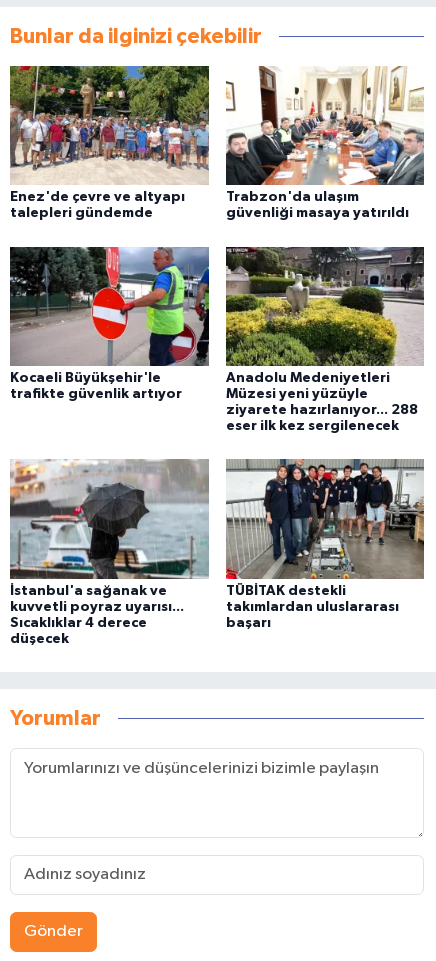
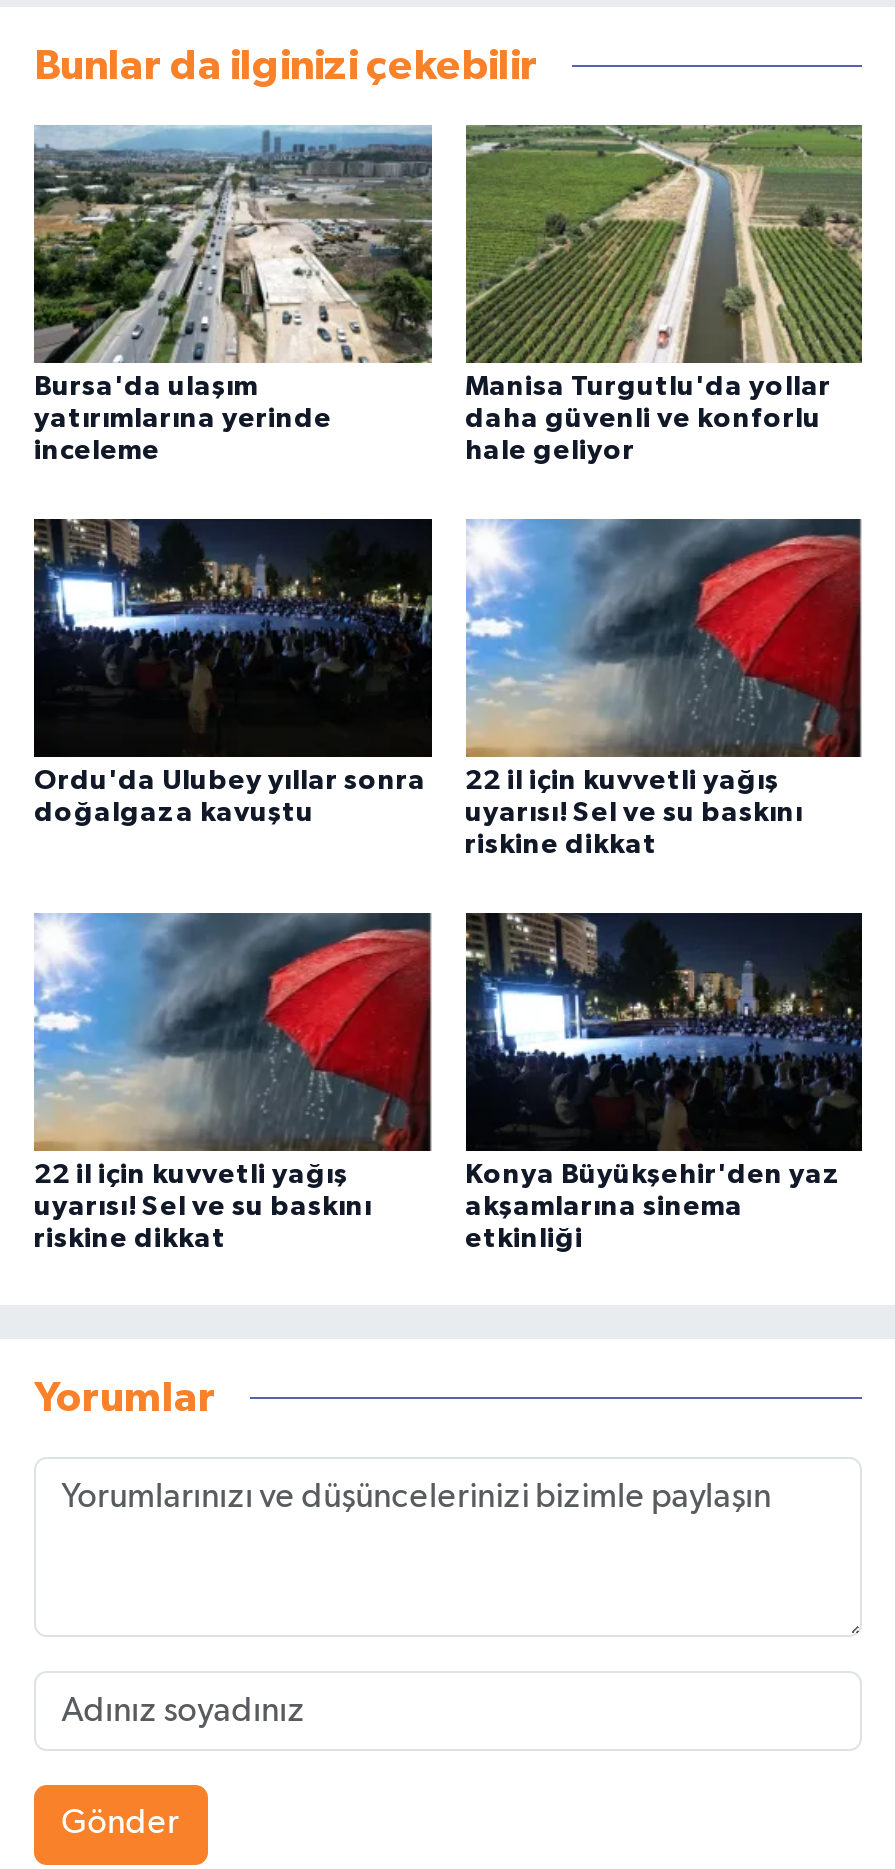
[9,65,210,220] [image] | Enez'de çevre ve altyapı | talepleri gündemde -> [34,125,434,465] [image] | Bursa'da ulaşım | yatırımlarına yerinde | inceleme
[225,66,424,220] [image] | Trabzon'da ulaşım | güvenliği masaya yatırıldı -> [464,123,864,465] [image] | Manisa Turgutlu'da yollar | daha güvenli ve konforlu | hale geliyor
[9,246,210,401] [image] | Kocaeli Büyükşehir'le | trafikte güvenlik artıyor -> [34,487,434,827] [image] | Ordu'da Ulubey yıllar sonra | doğalgaza kavuştu
[225,246,425,433] [image] | Anadolu Medeniyetleri | Müzesi yeni yüzüyle | ziyarete hazırlanıyor... 288 | eser ilk kez sergilenecek -> [465,487,864,859] [image] | 22 il için kuvvetli yağış | uyarısı! Sel ve su baskını | riskine dikkat
[9,459,209,646] [image] | İstanbul'a sağanak ve | kuvvetli poyraz uyarısı... | Sıcaklıklar 4 derece | düşecek -> [34,911,432,1253] [image] | 22 il için kuvvetli yağış | uyarısı! Sel ve su baskını | riskine dikkat
[225,458,425,630] [image] | TÜBİTAK destekli | takımlardan uluslararası | başarı -> [464,911,864,1253] [image] | Konya Büyükşehir'den yaz | akşamlarına sinema | etkinliği

